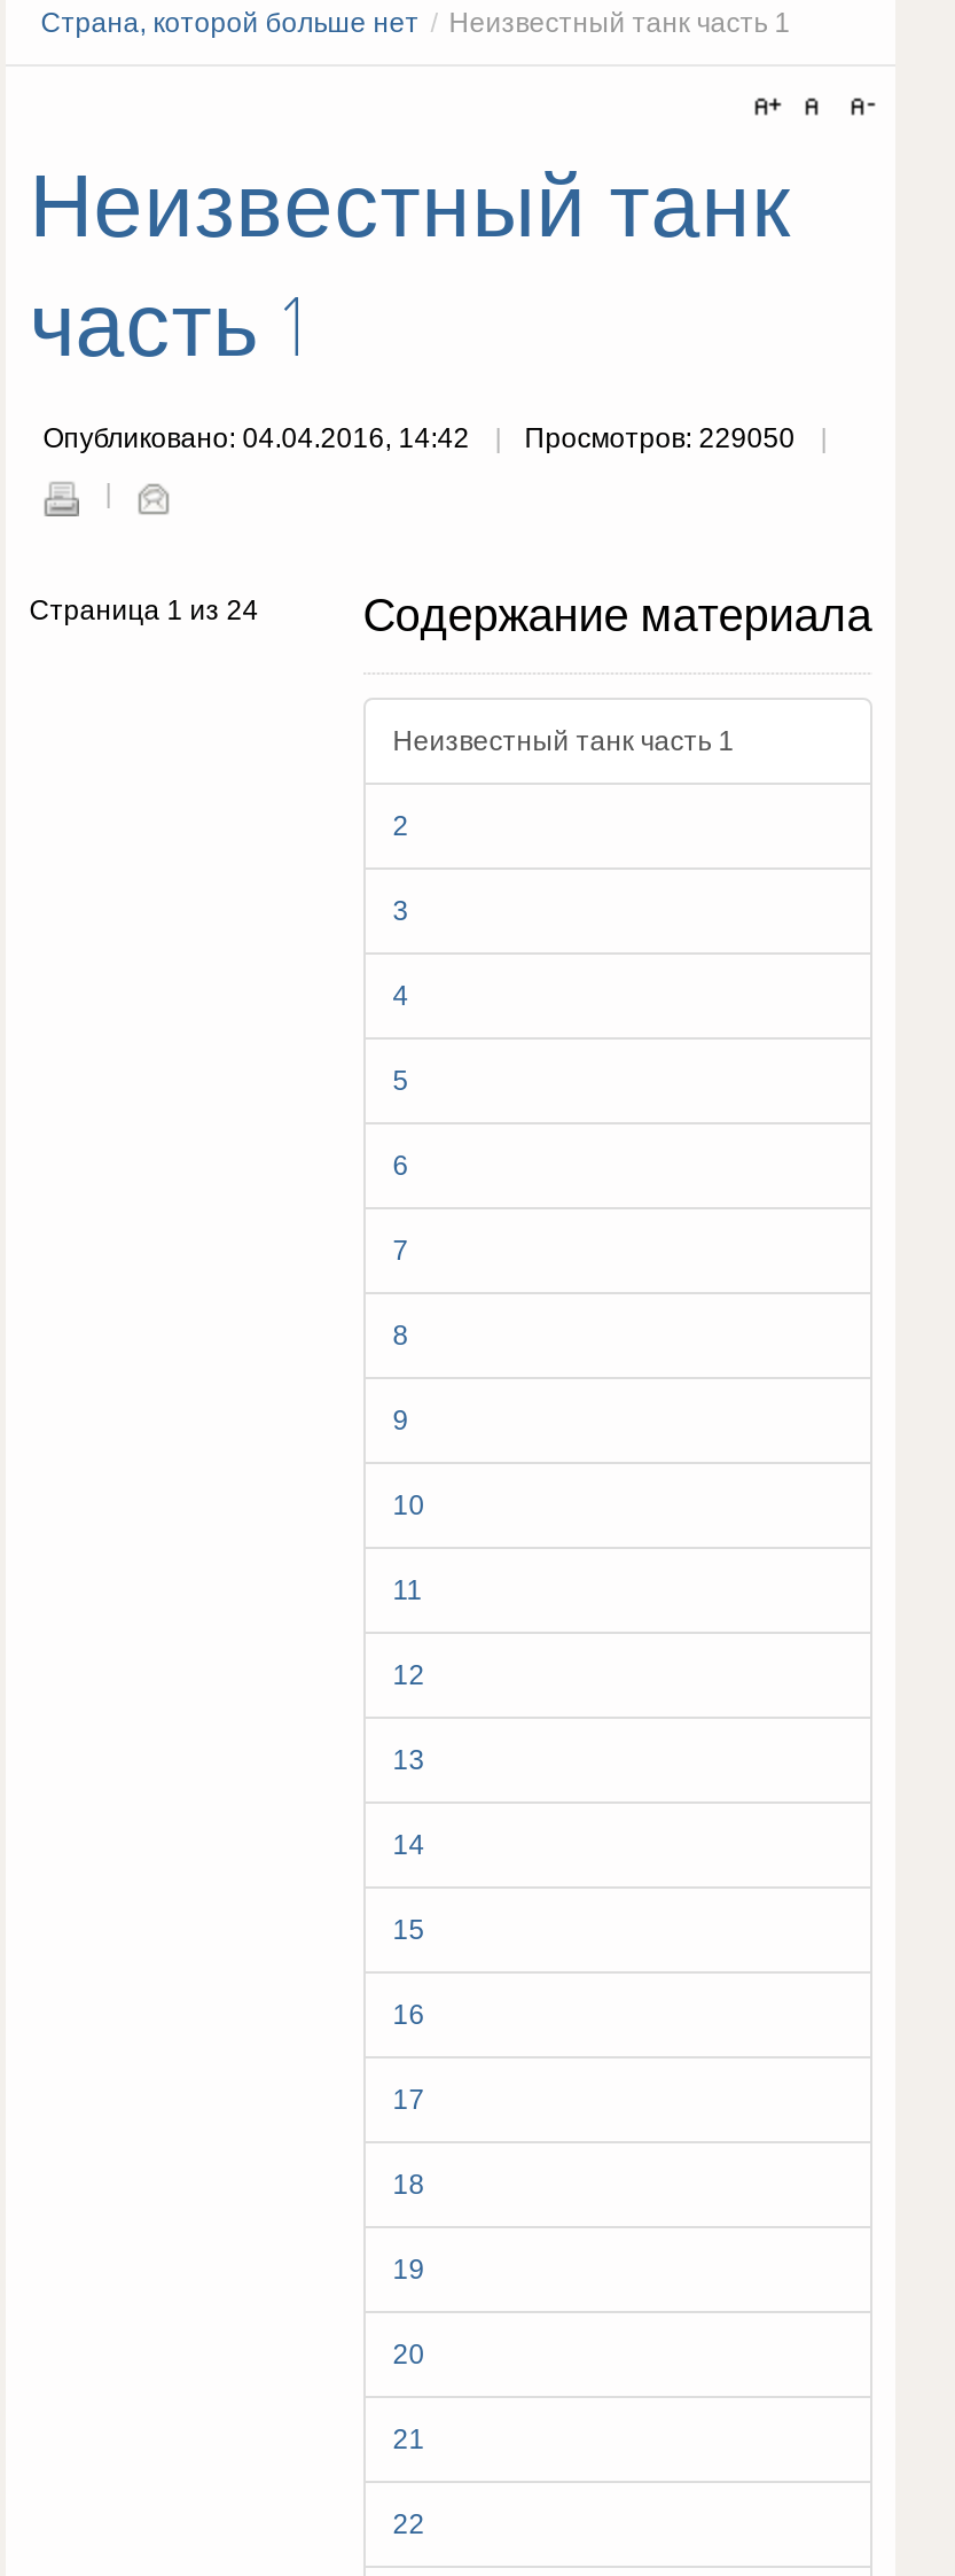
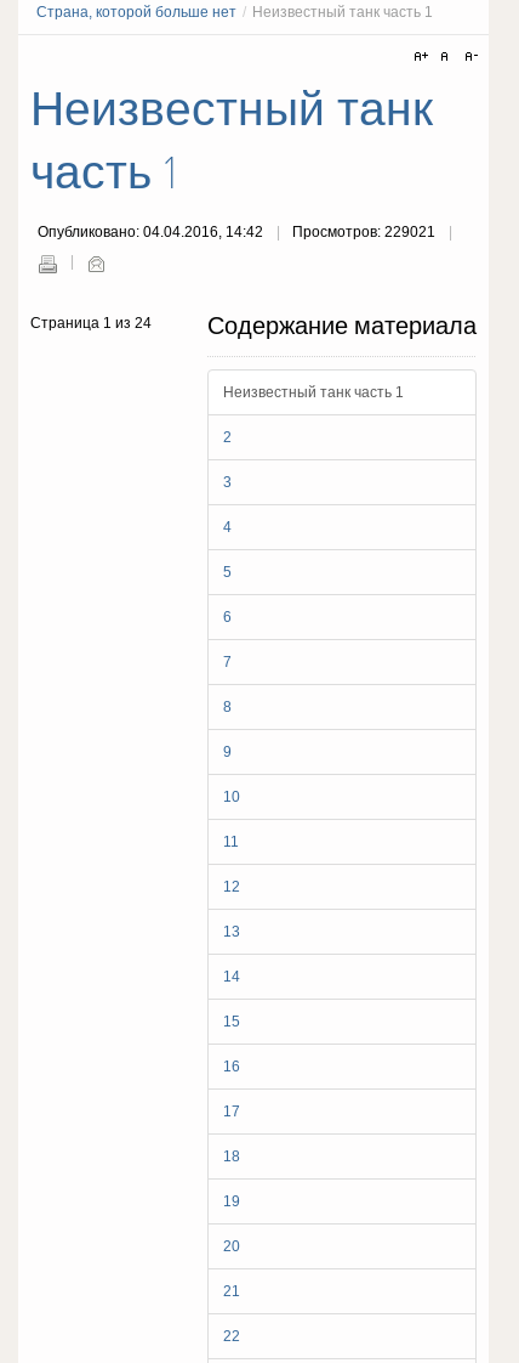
[43,422,802,454] Опубликовано: 04.04.2016, 14:42 Просмотров: 229050 -> [38,224,439,241] Опубликовано: 04.04.2016, 14:42 Просмотров: 229021

